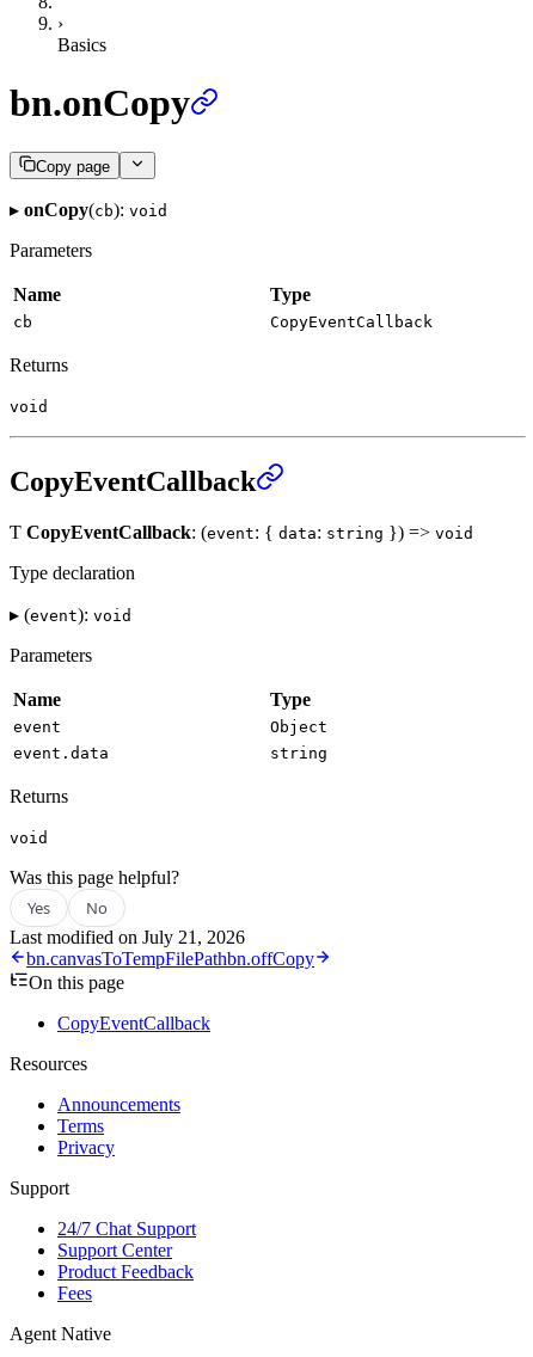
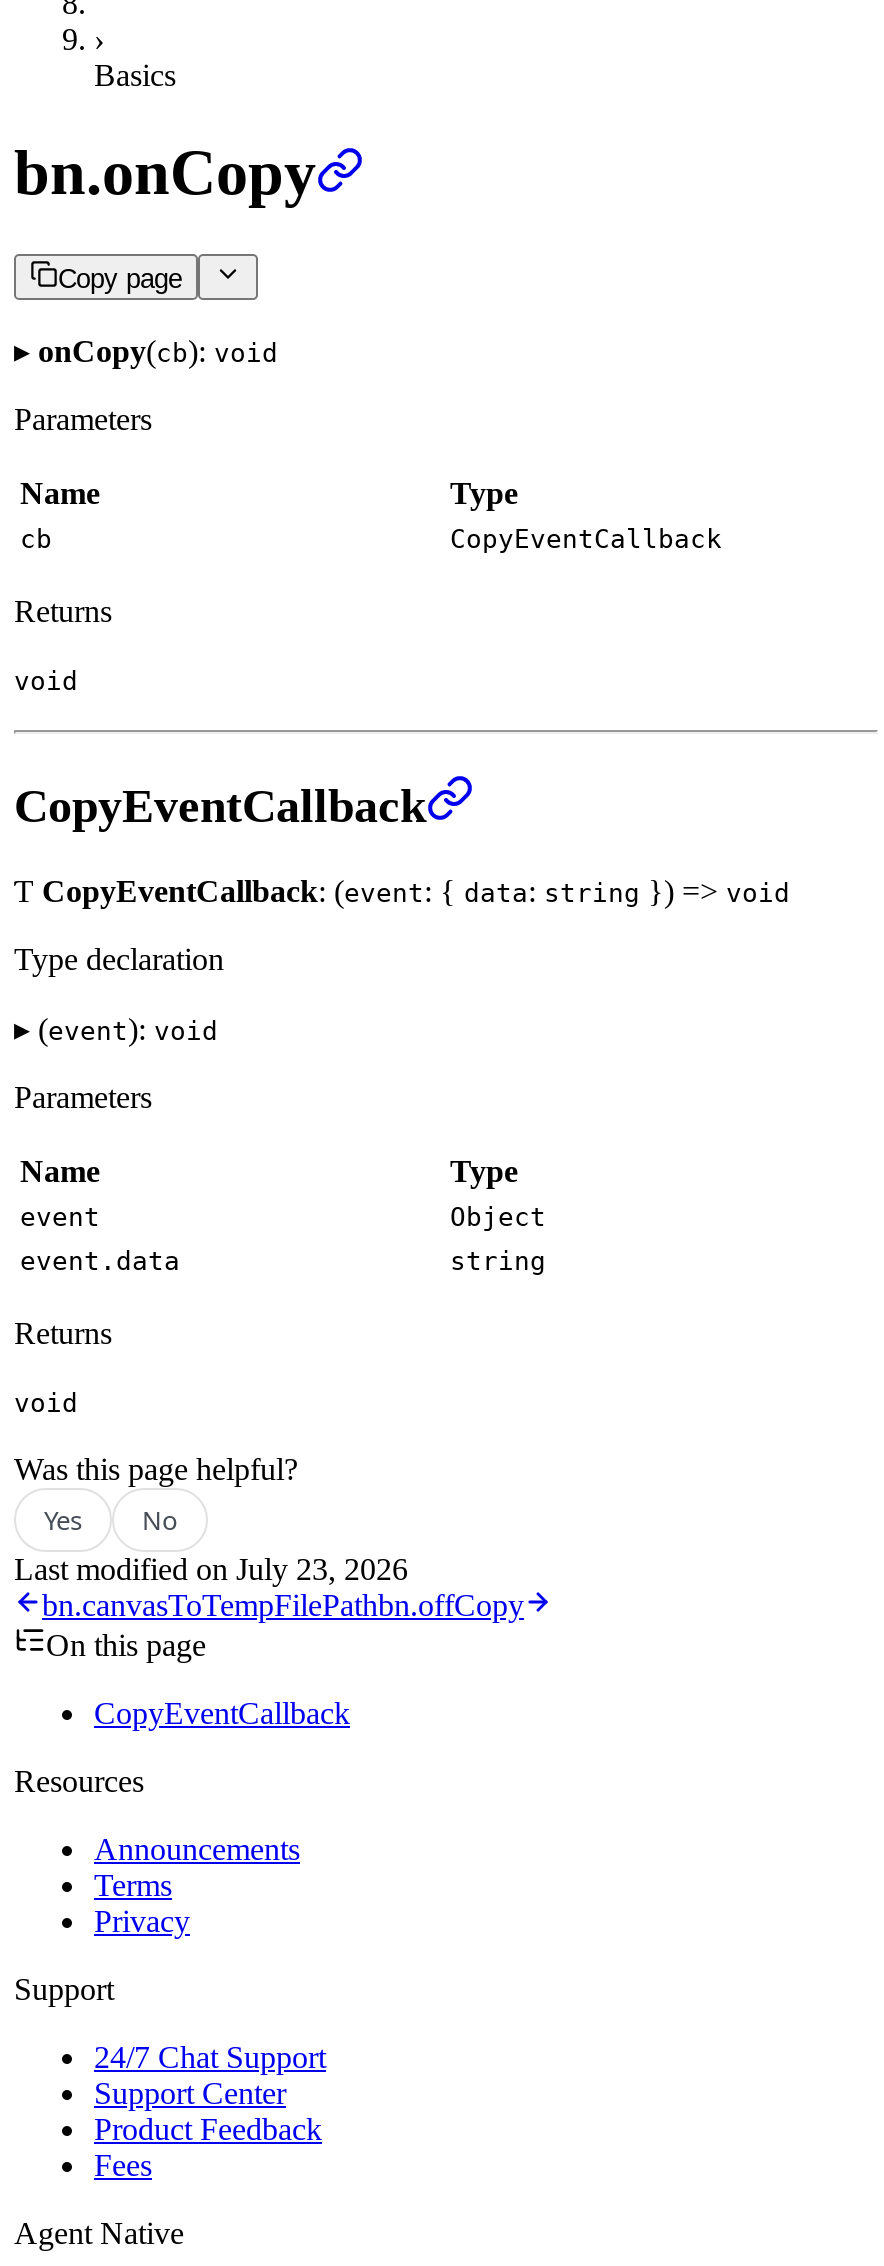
[10,927,245,947] Last modified on July 21, 2026 -> [14,1551,408,1585] Last modified on July 23, 2026

